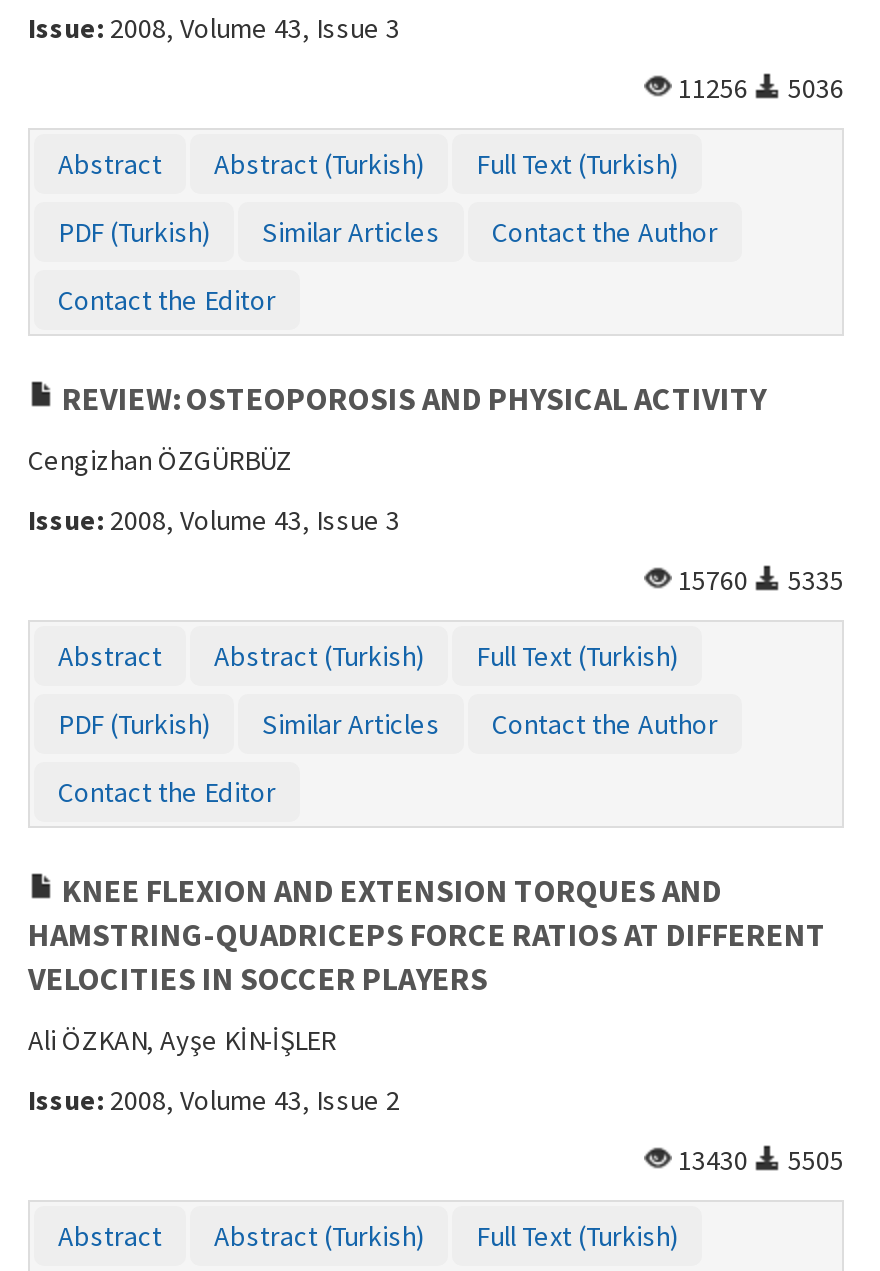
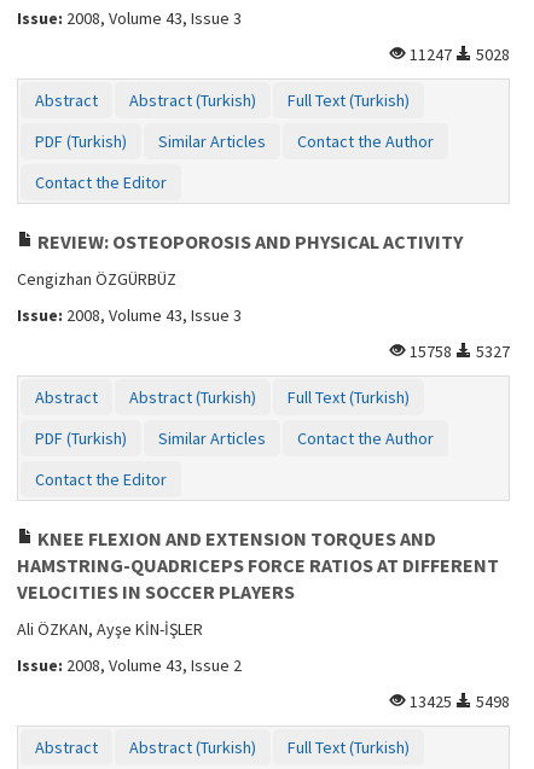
[672,70,754,106] 11256 -> [406,43,455,65] 11247
[782,70,844,106] 5036 -> [472,43,510,65] 5028
[672,562,754,598] 15760 -> [406,340,455,362] 15758
[782,562,844,598] 5335 -> [472,340,510,362] 5327
[672,1142,754,1178] 13430 -> [406,690,455,712] 13425
[782,1142,844,1178] 5505 -> [472,690,510,712] 5498

